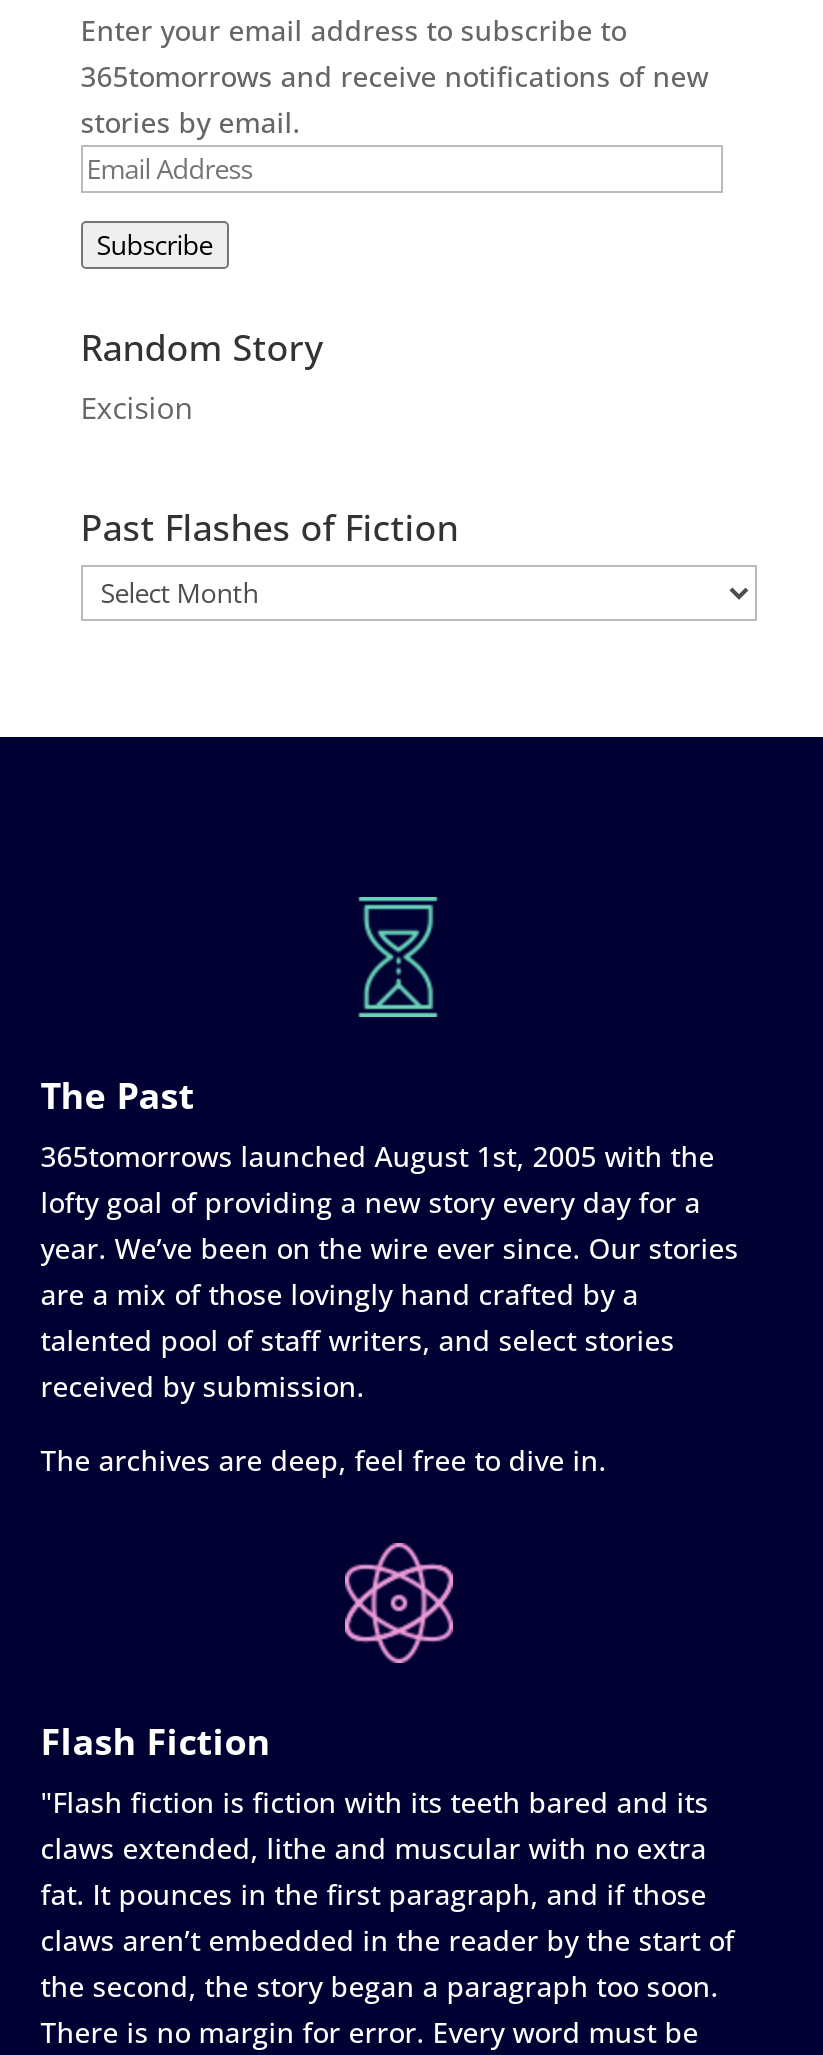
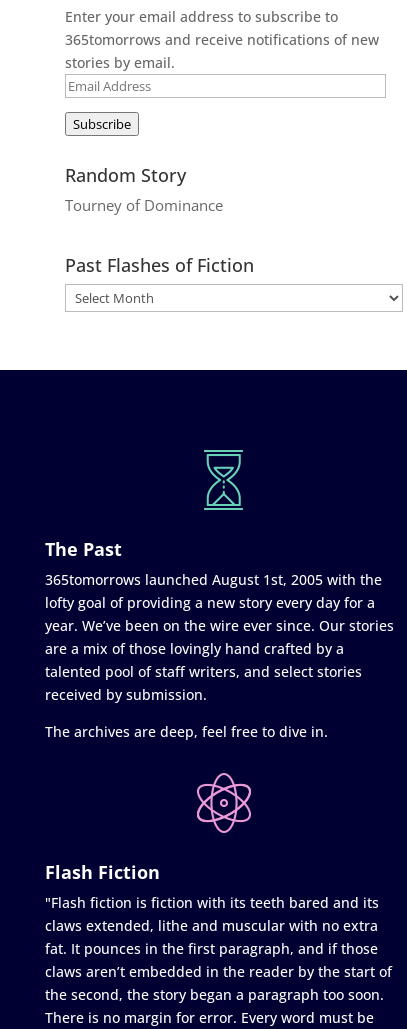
[81,386,193,426] Excision -> [65,195,223,215] Tourney of Dominance

